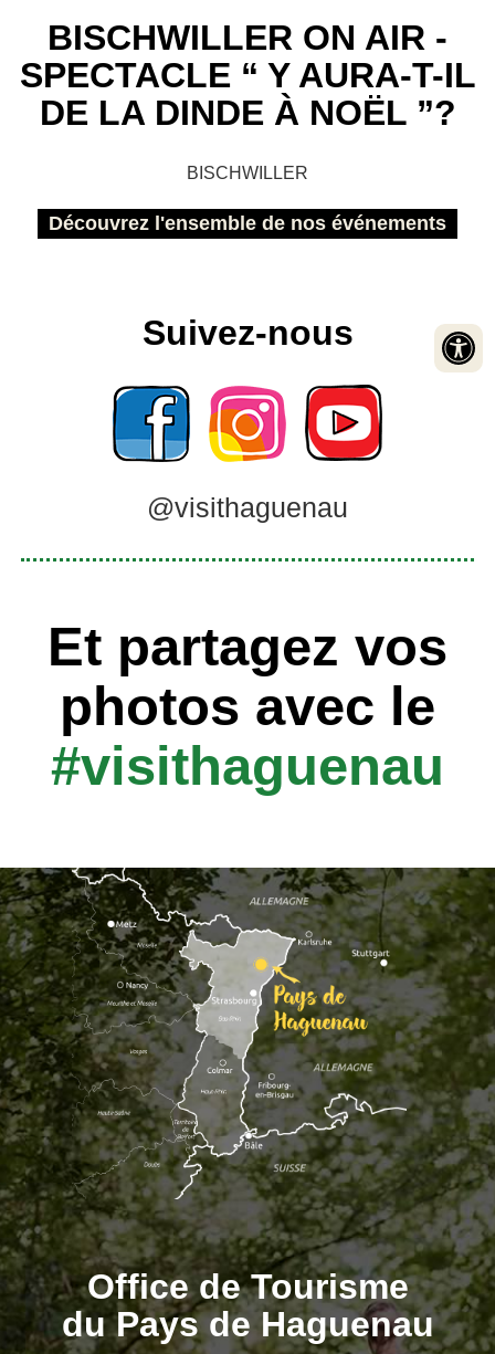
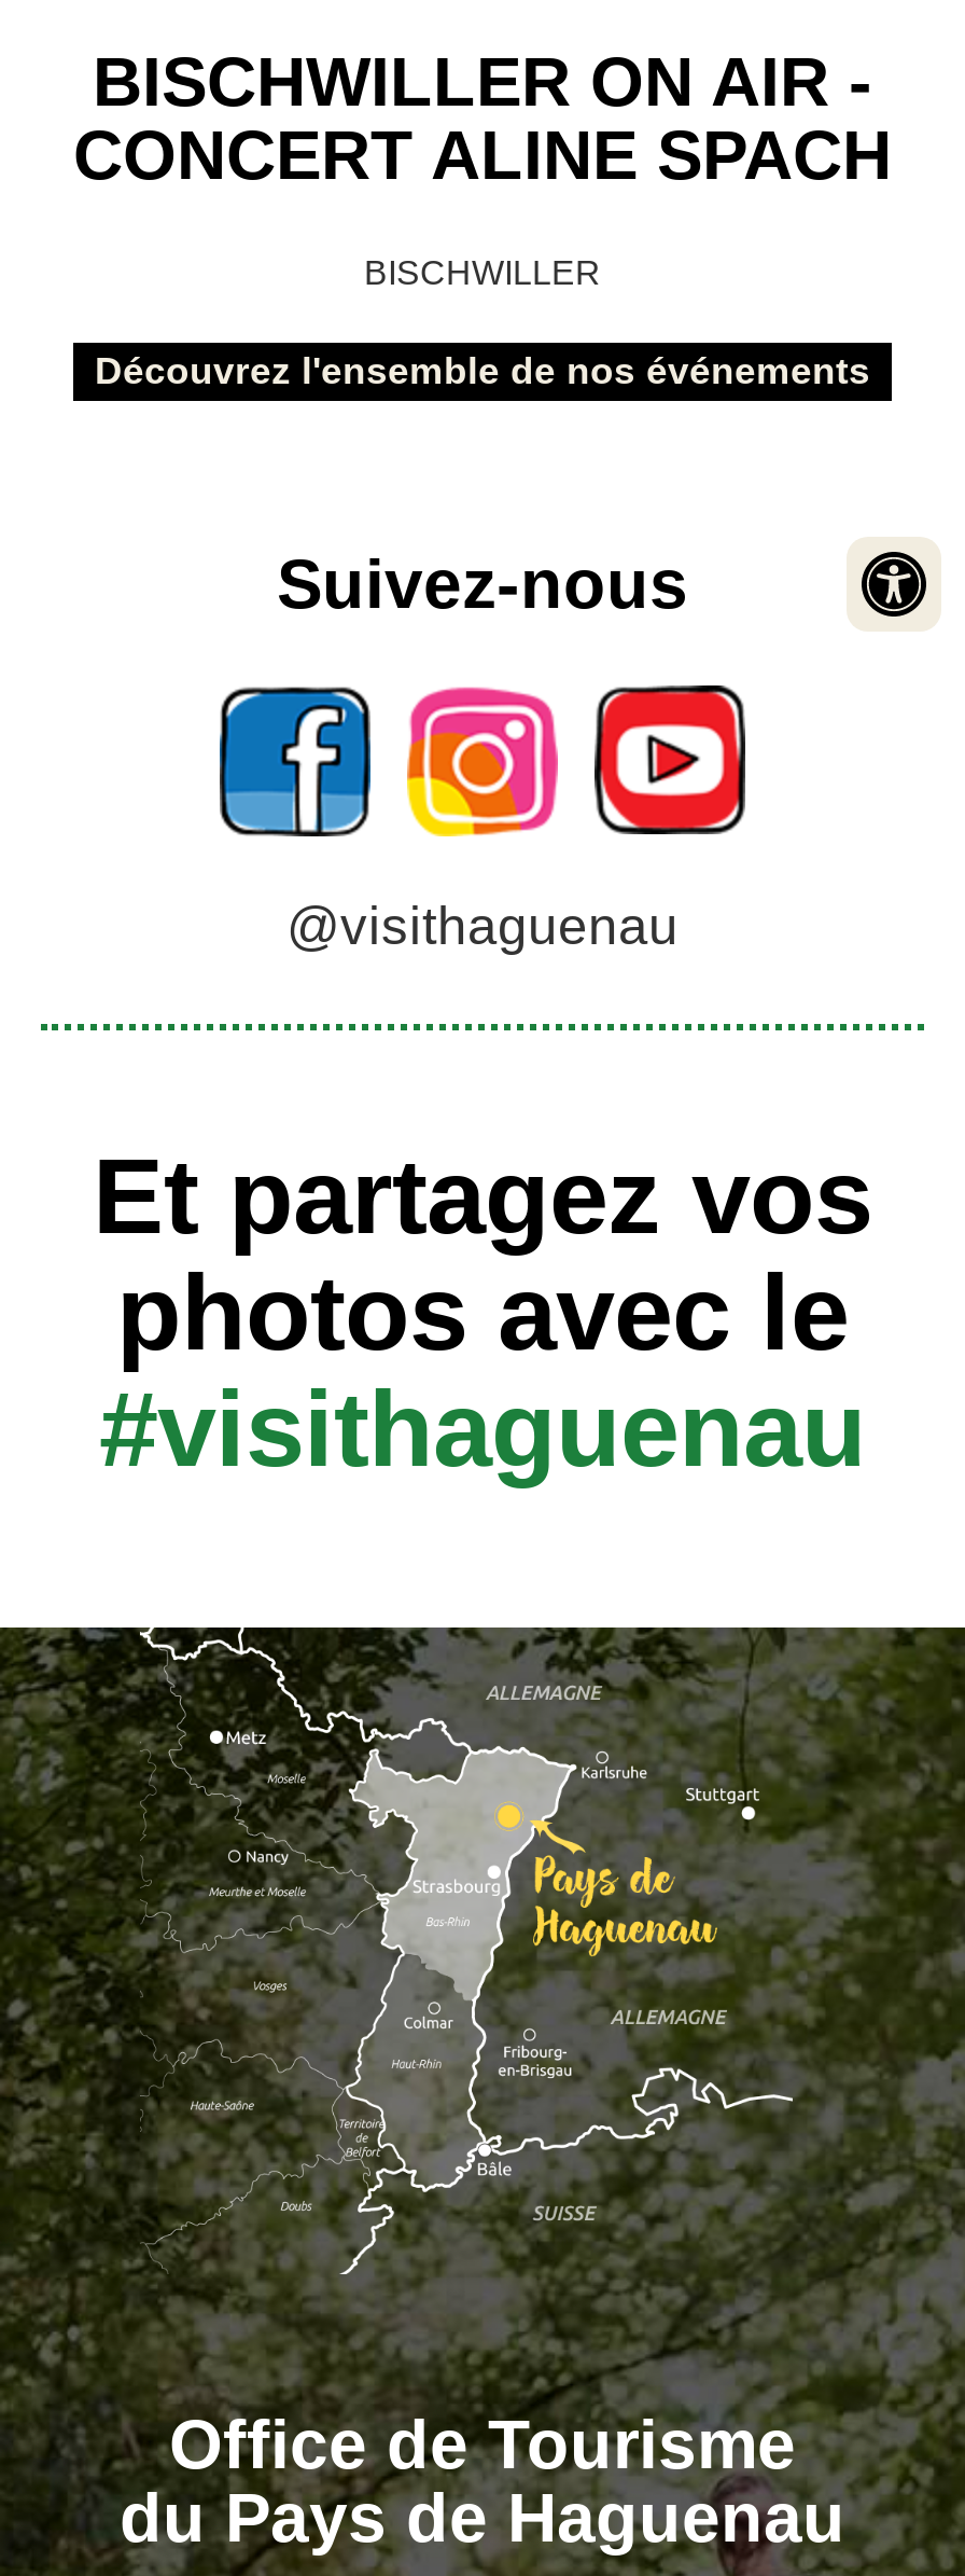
[19,55,476,133] SPECTACLE “ Y AURA-T-IL | DE LA DINDE À NOËL ”? -> [73,117,892,194] CONCERT ALINE SPACH
[436,312,481,370] [image] -> [851,541,937,655] [image]

